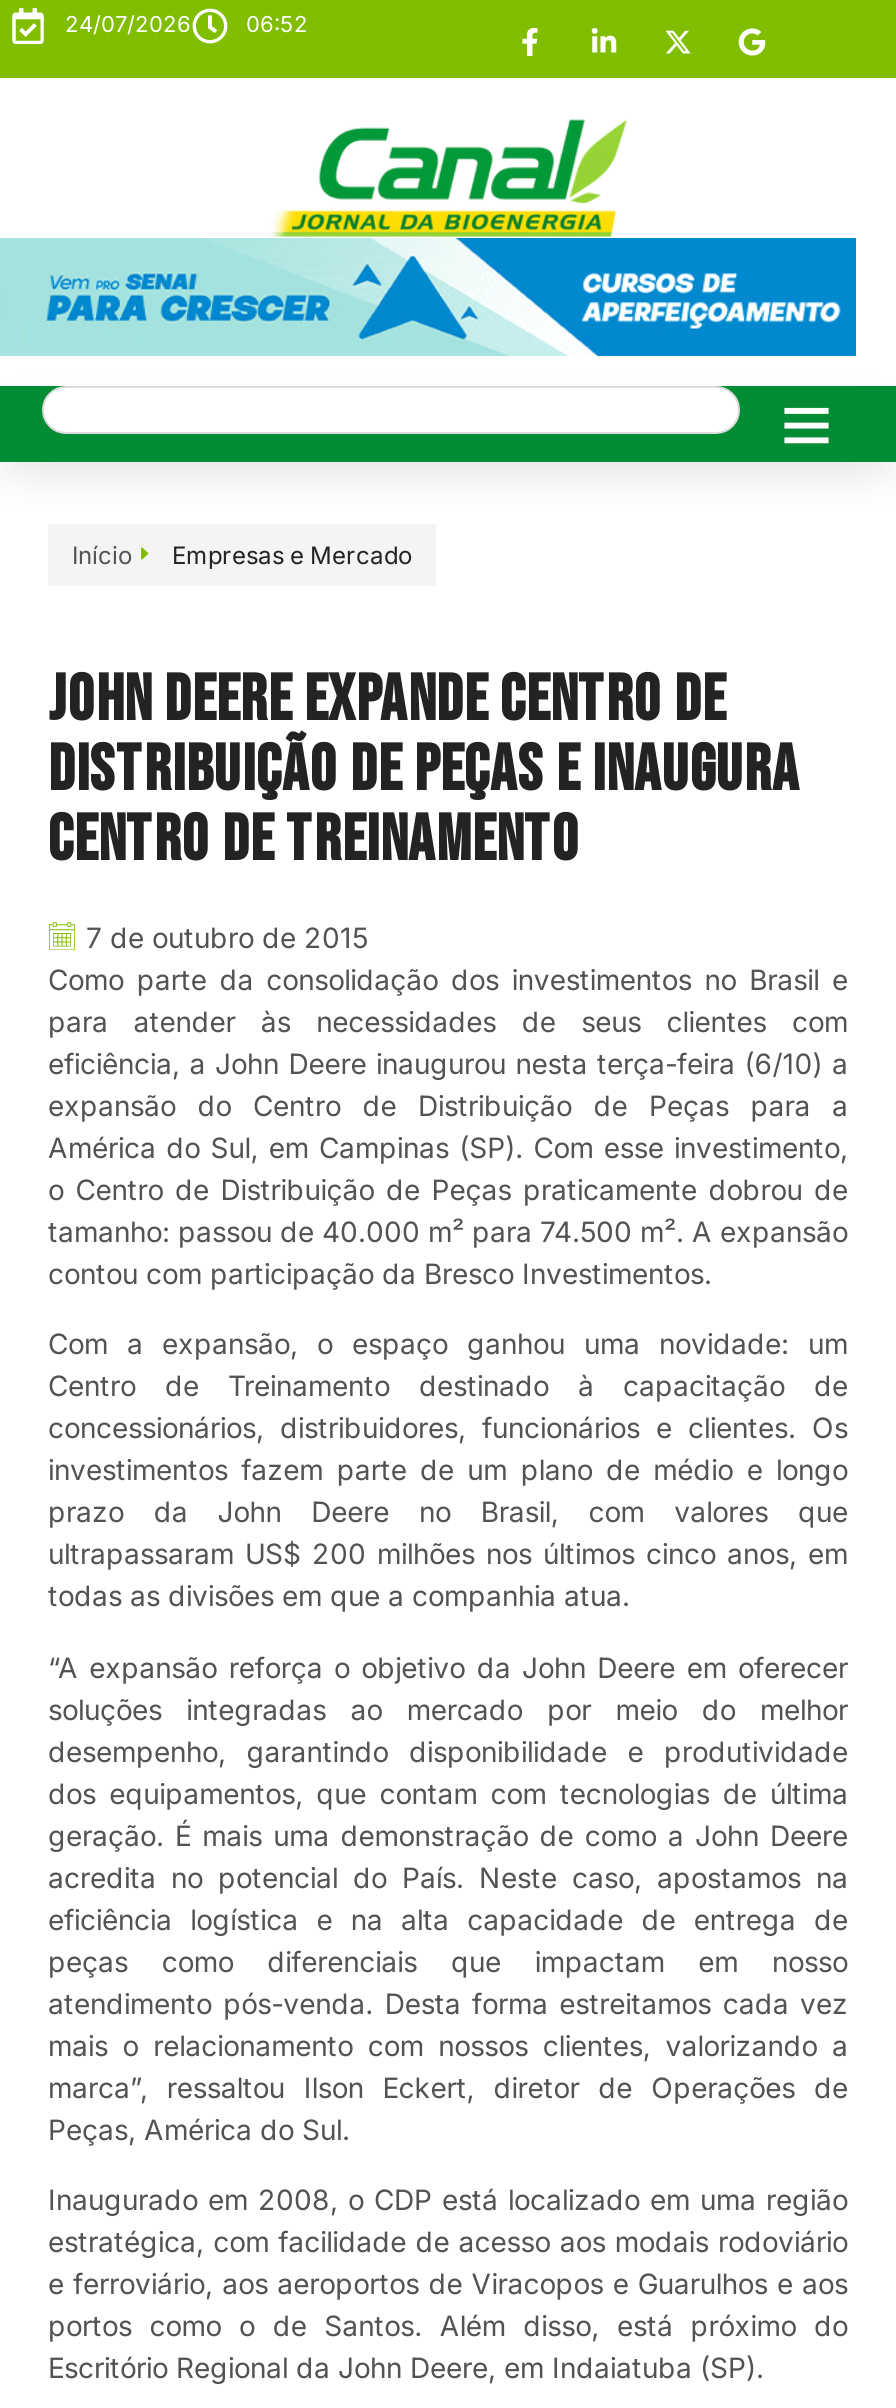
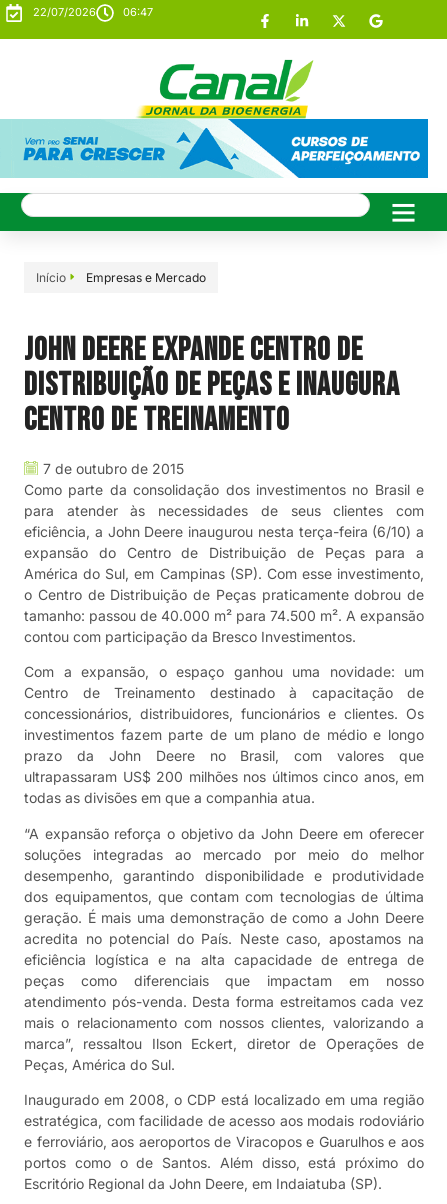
[65,10,191,38] 24/07/2026 -> [32,5,95,19] 22/07/2026
[246,10,308,38] 06:52 -> [123,5,153,19] 06:47

